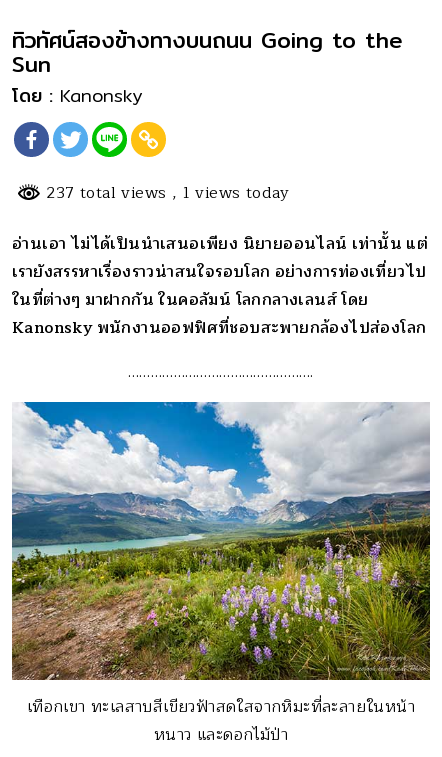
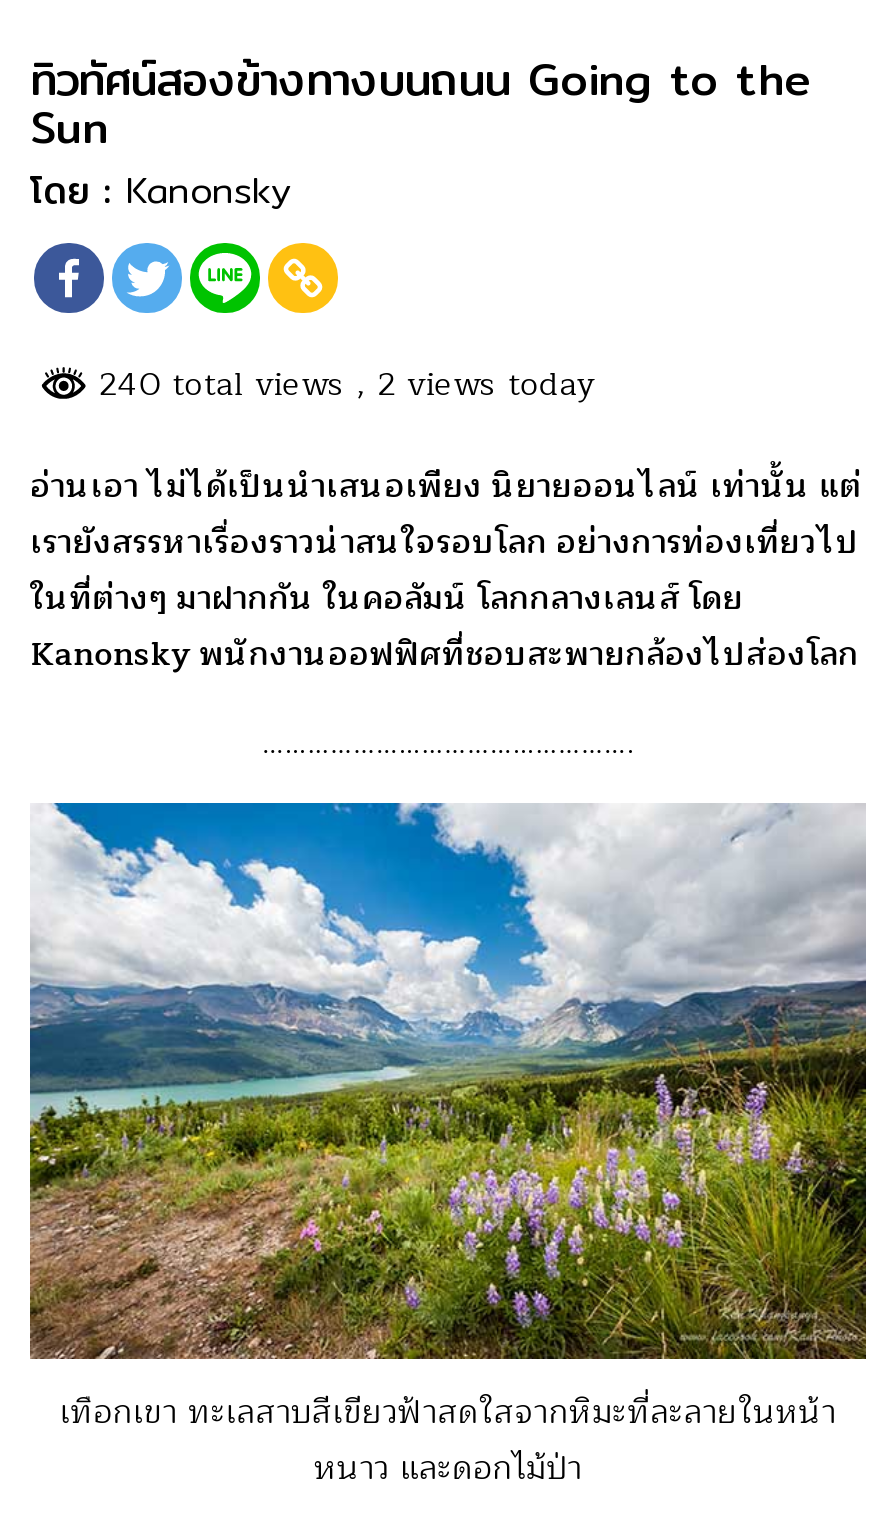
[41,180,290,206] 237 total views, 1 views today -> [88,360,596,412] 240 total views, 2 views today

